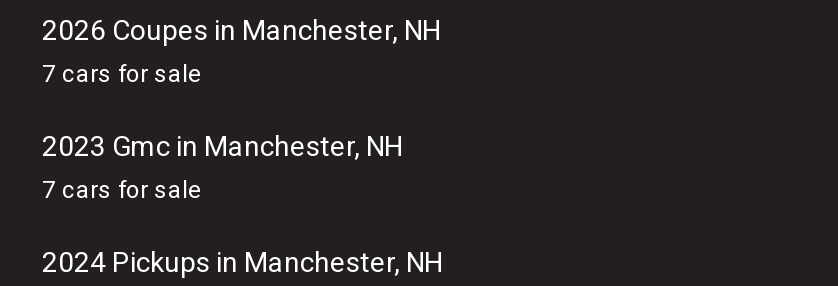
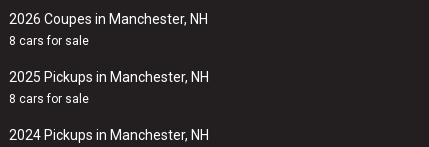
[42,60,202,88] 7 cars for sale -> [9,34,89,48] 8 cars for sale
[42,130,402,162] 2023 Gmc in Manchester, NH -> [9,69,209,85] 2025 Pickups in Manchester, NH
[42,176,202,204] 7 cars for sale -> [9,92,89,106] 8 cars for sale

